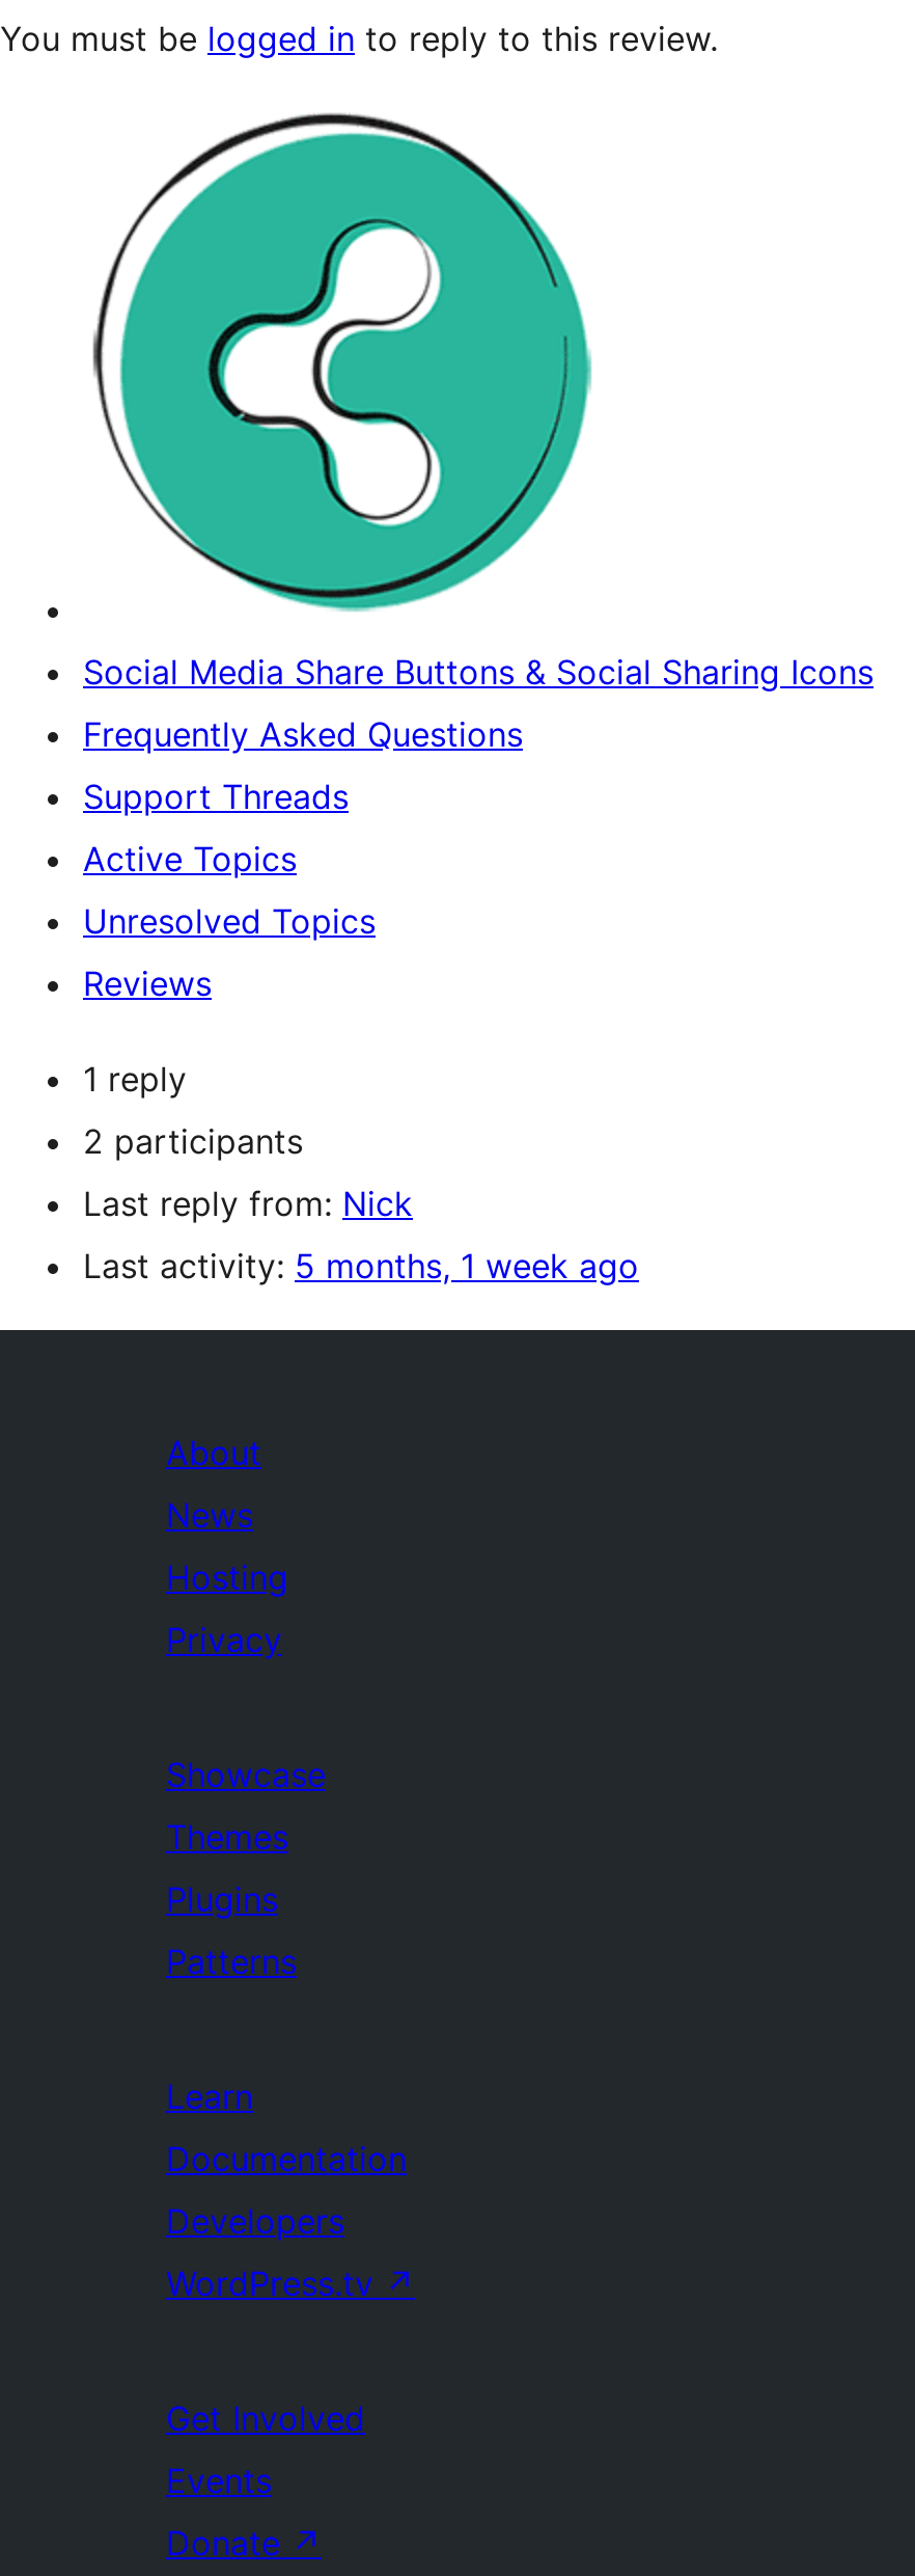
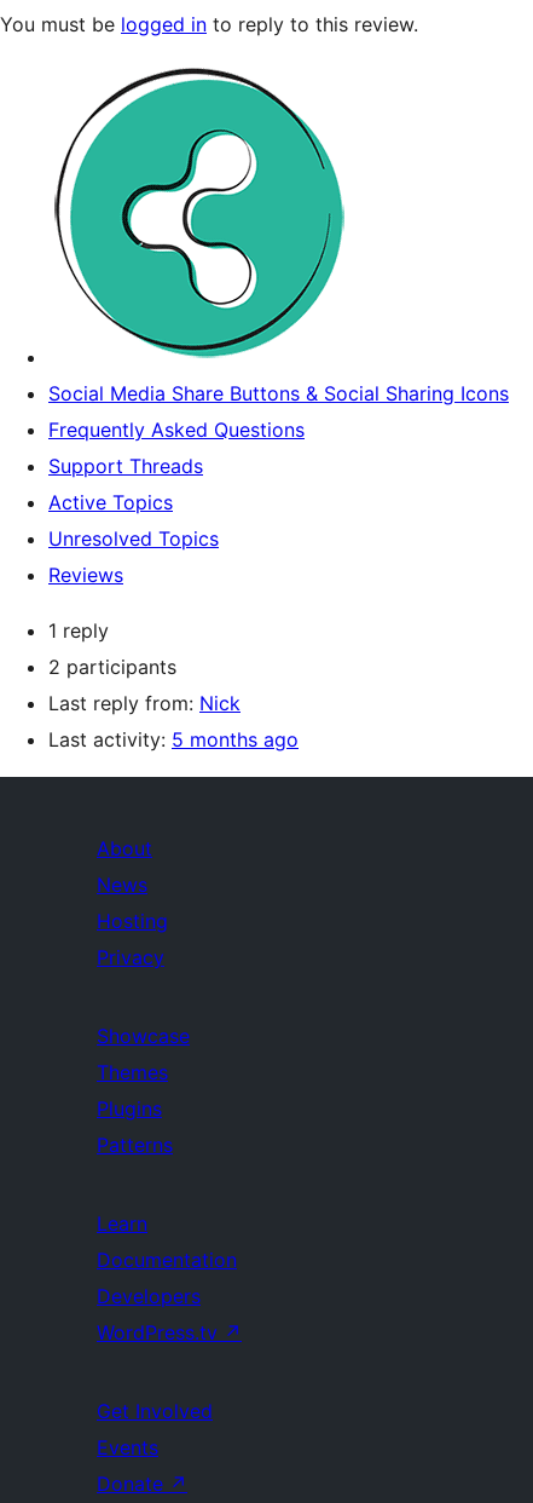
[83,1245,639,1286] Last activity: 5 months, 1 week ago -> [48,727,299,751] Last activity: 5 months ago

